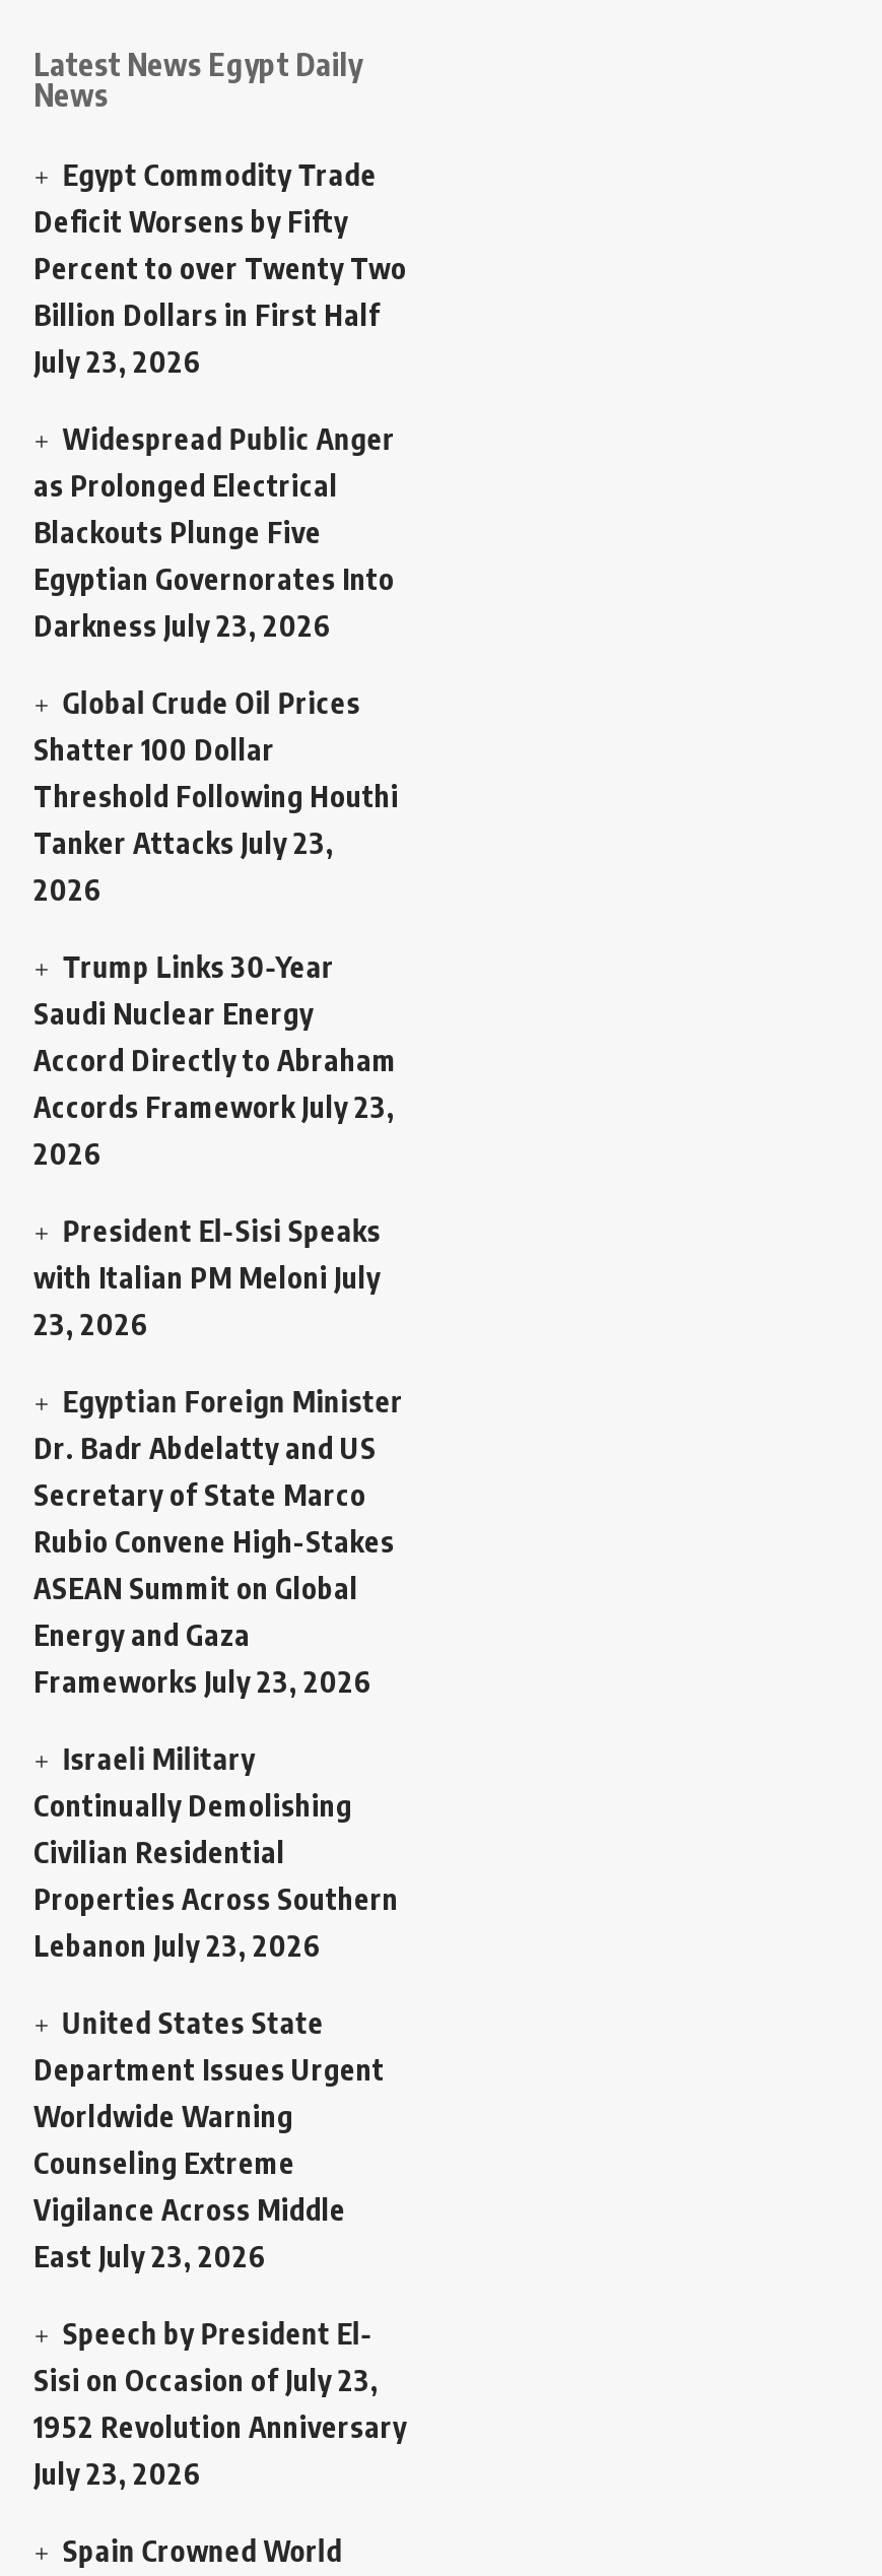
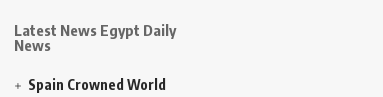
[33,158,407,2491] Egypt Commodity Trade | Deficit Worsens by Fifty | Percent to over Twenty Two | Billion Dollars in First Half | July 23, 2026 | Widespread Public Anger | as Prolonged Electrical | Blackouts Plunge Five | Egyptian Governorates Into | Darkness July 23, 2026 | Global Crude Oil Prices | Shatter 100 Dollar | Threshold Following Houthi | Tanker Attacks July 23, | 2026 | Trump Links 30-Year | Saudi Nuclear Energy | Accord Directly to Abraham | Accords Framework July 23, | 2026 | President El-Sisi Speaks | with Italian PM Meloni July | 23, 2026 | Egyptian Foreign Minister | Dr. Badr Abdelatty and US | Secretary of State Marco | Rubio Convene High-Stakes | ASEAN Summit on Global | Energy and Gaza | Frameworks July 23, 2026 | Israeli Military | Continually Demolishing | Civilian Residential | Properties Across Southern | Lebanon July 23, 2026 | United States State | Department Issues Urgent | Worldwide Warning | Counseling Extreme | Vigilance Across Middle | East July 23, 2026 | Speech by President El- | Sisi on Occasion of July 23, | 1952 Revolution Anniversary | July 23, 2026 -> none

